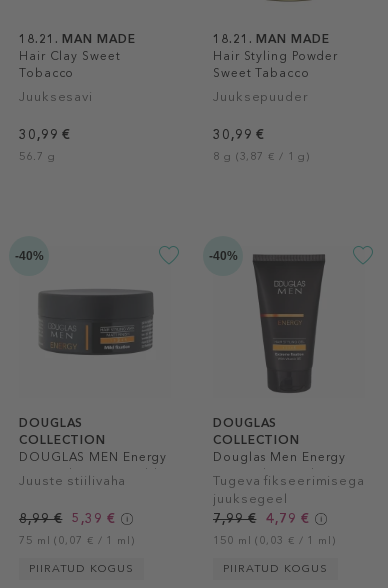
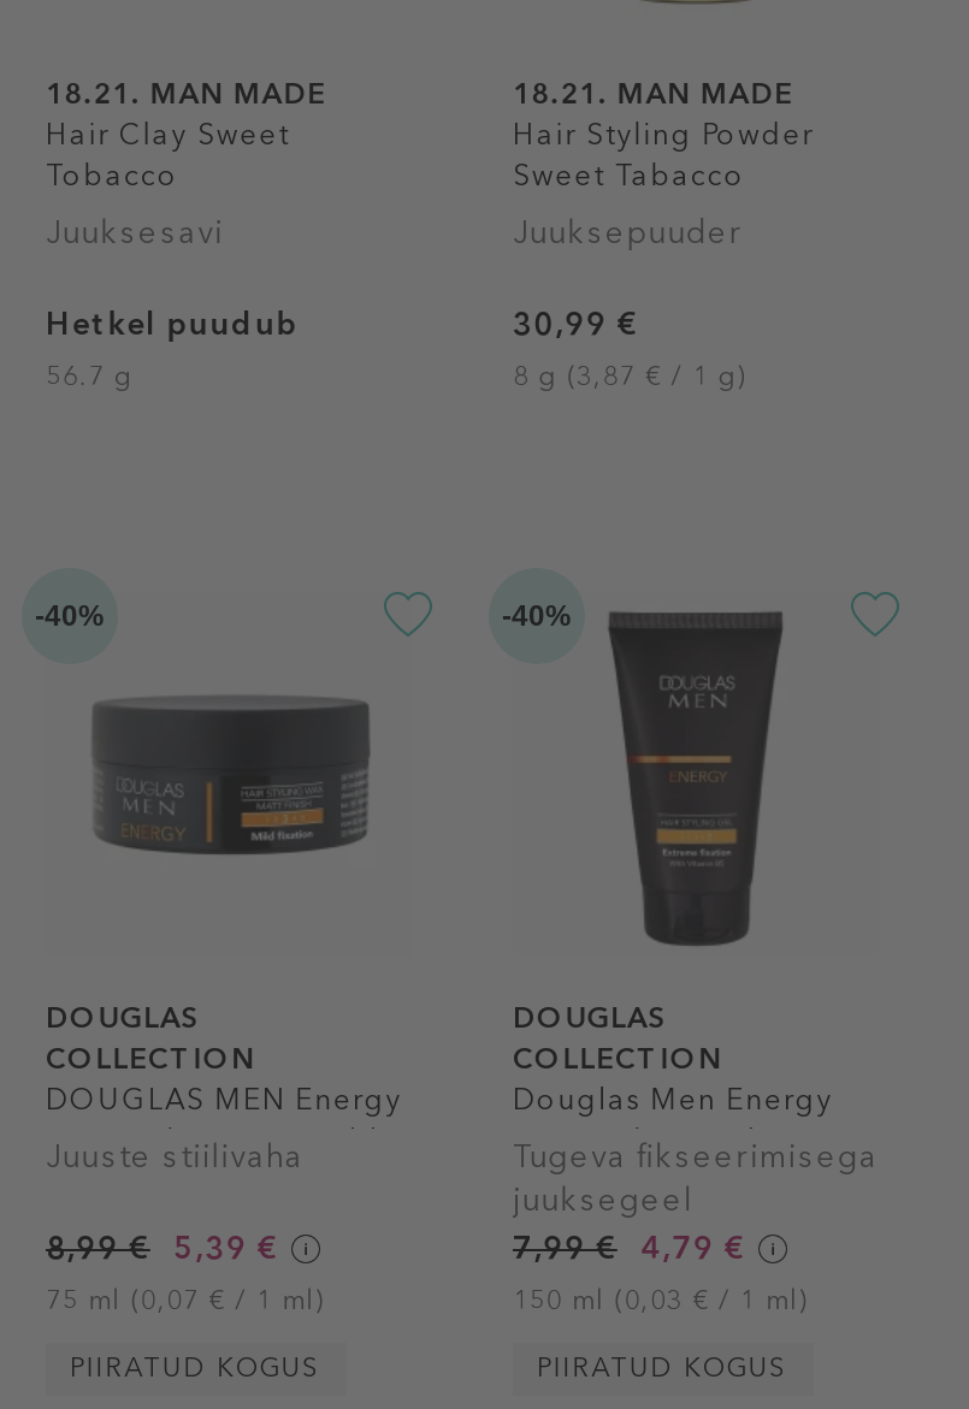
[19,127,71,142] 30,99 € -> [46,306,298,342] Hetkel puudub

